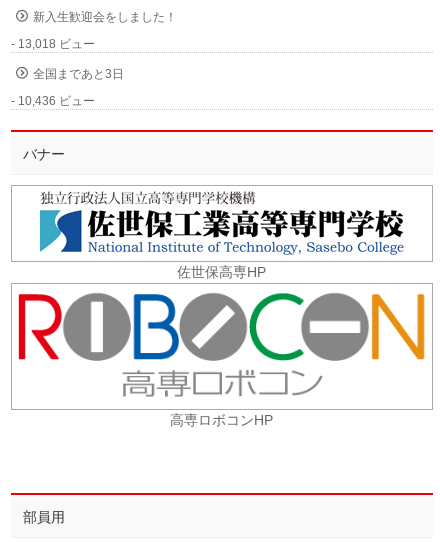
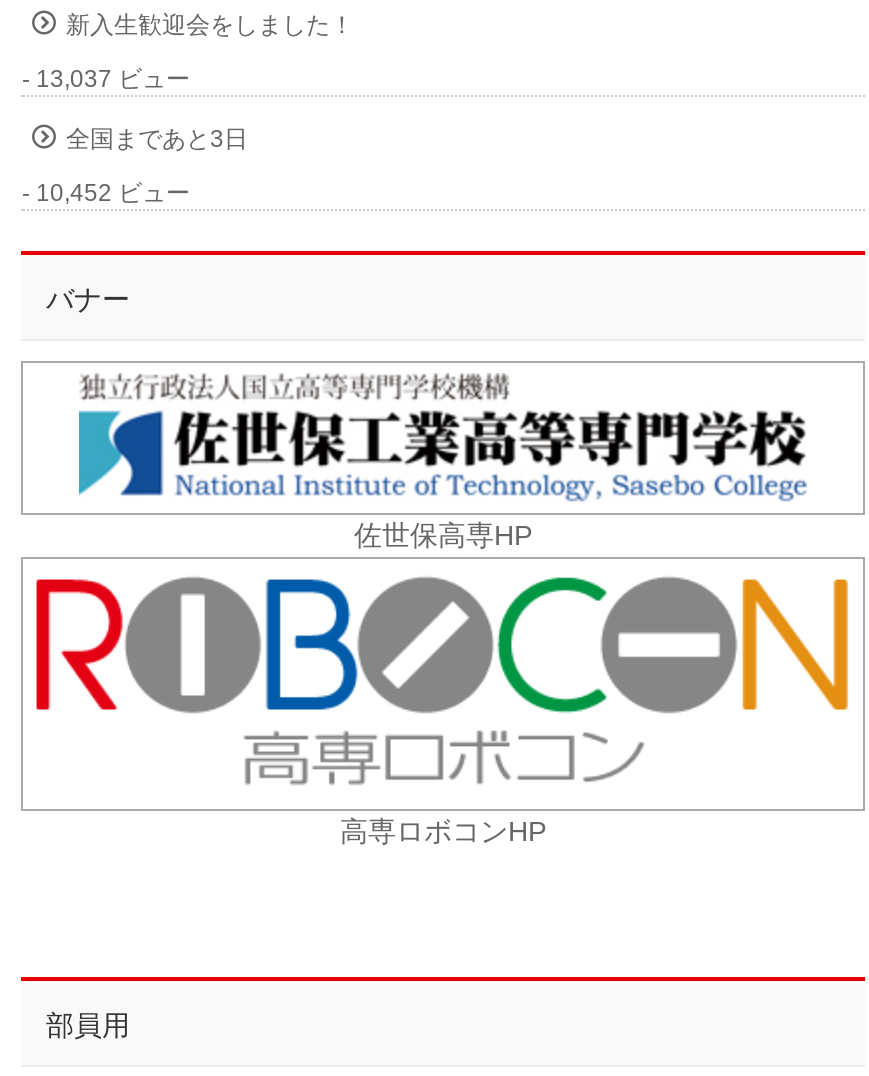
[11,37,95,51] - 13,018 ビュー -> [22,65,190,93] - 13,037 ビュー
[11,94,95,108] - 10,436 ビュー -> [22,179,190,207] - 10,452 ビュー

